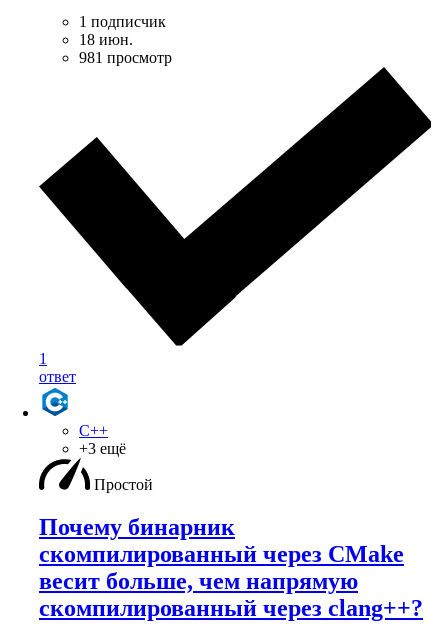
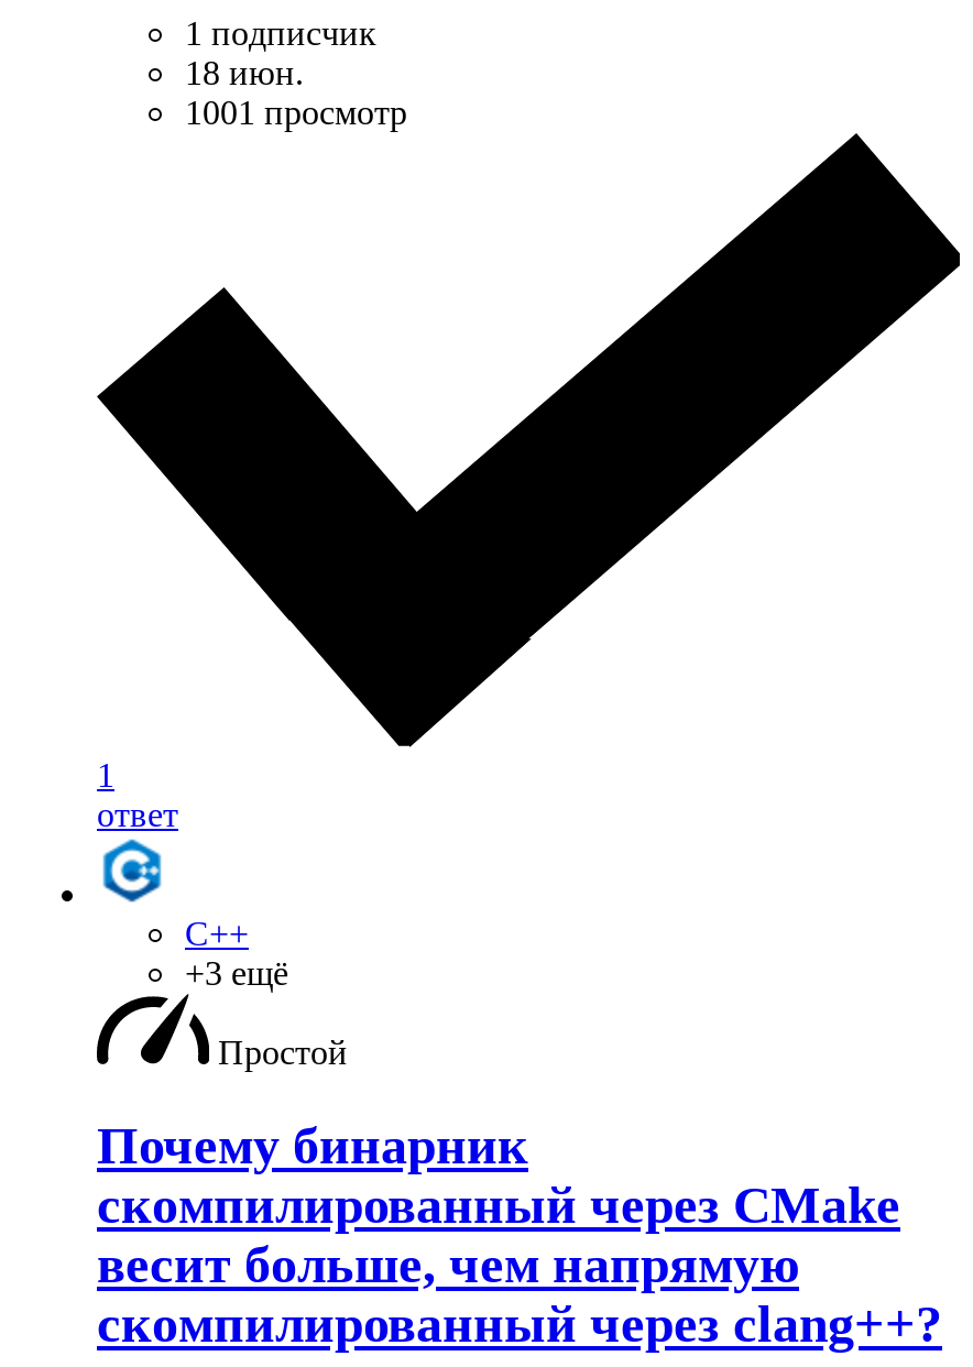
[79,49,172,66] 981 просмотр -> [185,95,407,132] 1001 просмотр

